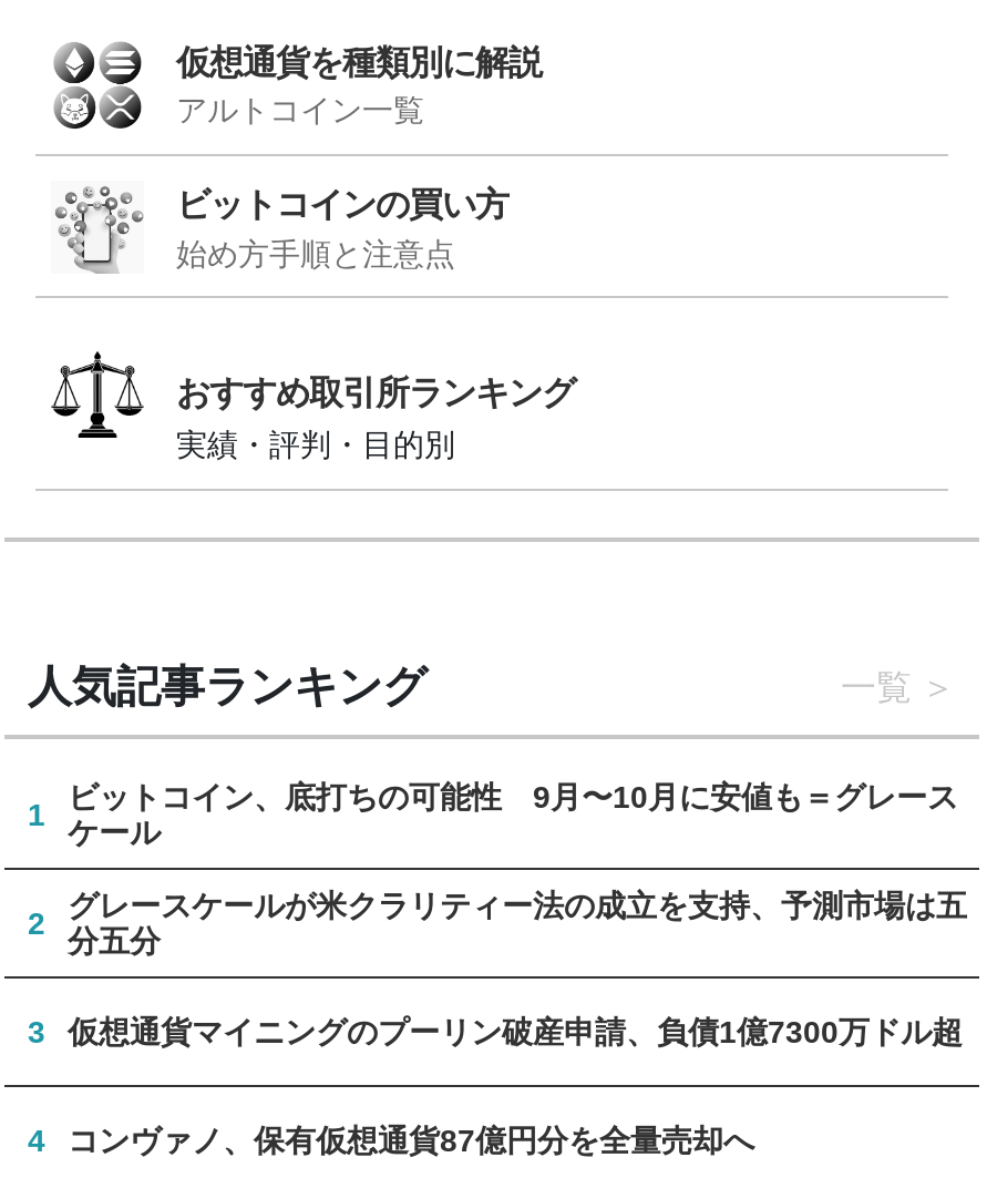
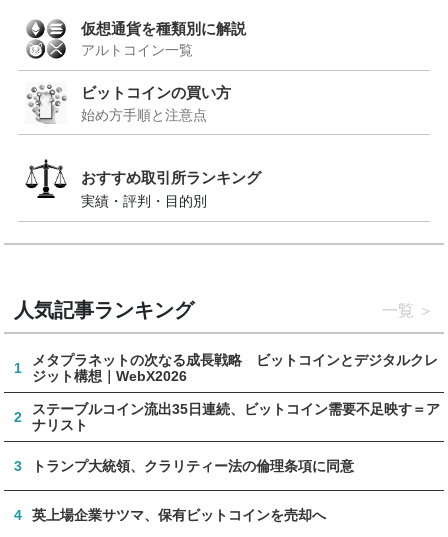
[68,780,958,851] ビットコイン、底打ちの可能性 9月〜10月に安値も＝グレース | ケール -> [32,352,438,384] メタプラネットの次なる成長戦略 ビットコインとデジタルクレ | ジット構想｜WebX2026
[68,889,967,960] グレースケールが米クラリティー法の成立を支持、予測市場は五 | 分五分 -> [32,401,440,433] ステーブルコイン流出35日連続、ビットコイン需要不足映す＝ア | ナリスト
[68,1015,963,1051] 仮想通貨マイニングのプーリン破産申請、負債1億7300万ドル超 -> [32,458,354,474] トランプ大統領、クラリティー法の倫理条項に同意
[68,1124,754,1159] コンヴァノ、保有仮想通貨87億円分を全量売却へ -> [32,507,326,523] 英上場企業サツマ、保有ビットコインを売却へ

